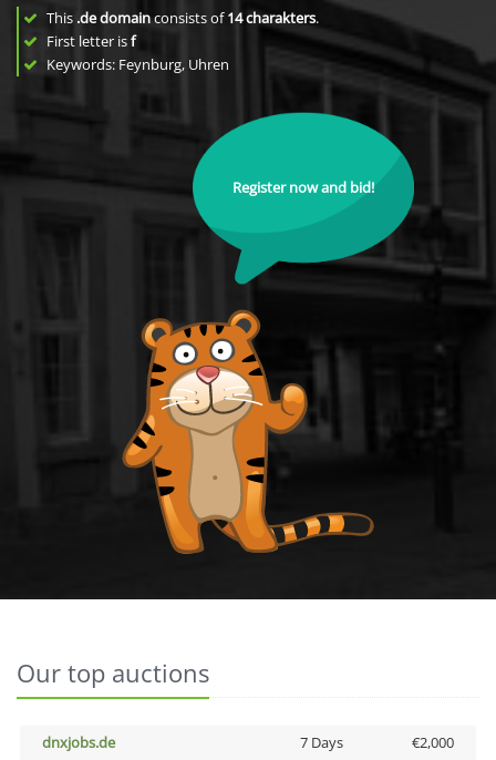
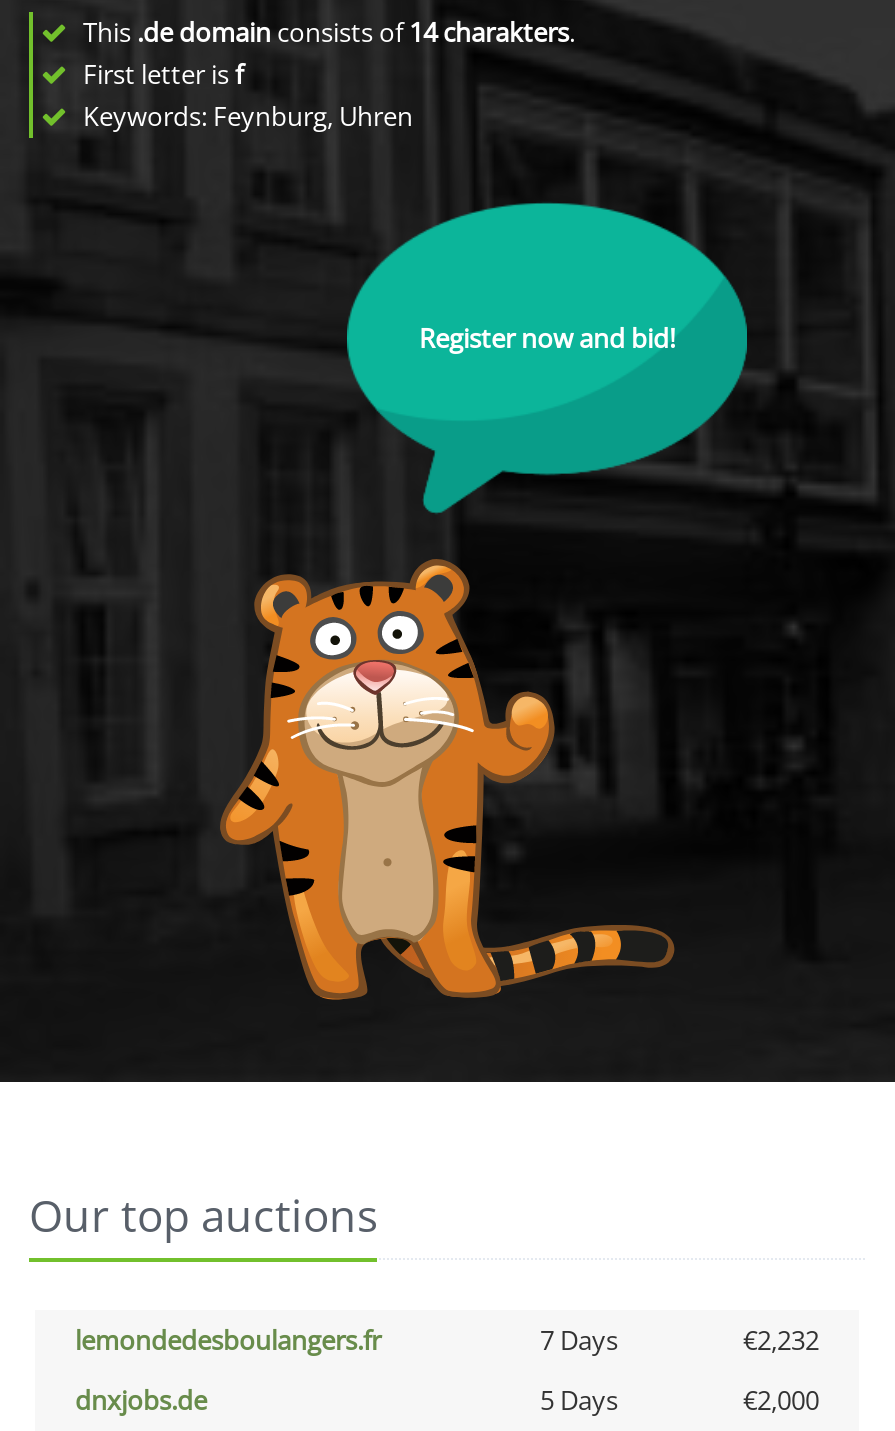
none -> [75,1322,819,1358] lemondedesboulangers.fr | 7 Days | €2,232
[299,732,343,752] 7 Days -> [540,1382,618,1418] 5 Days

